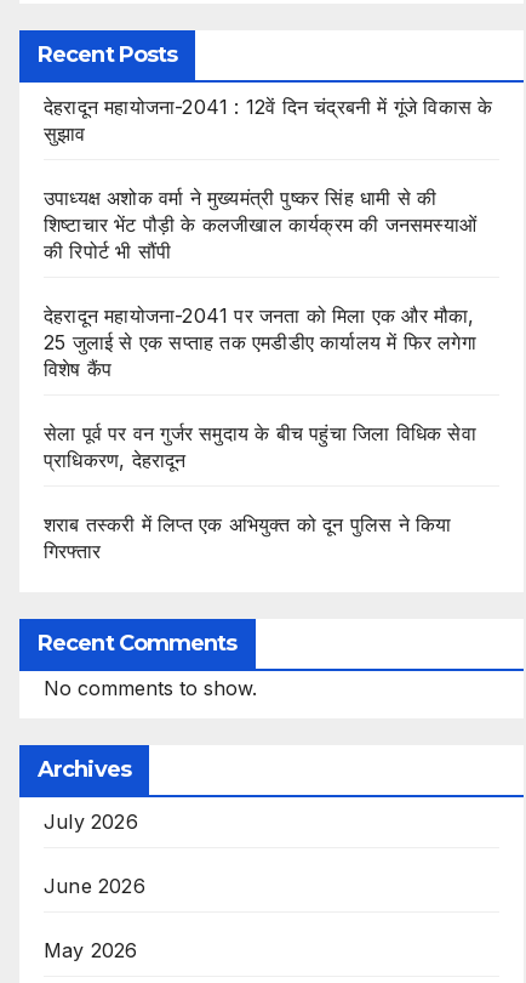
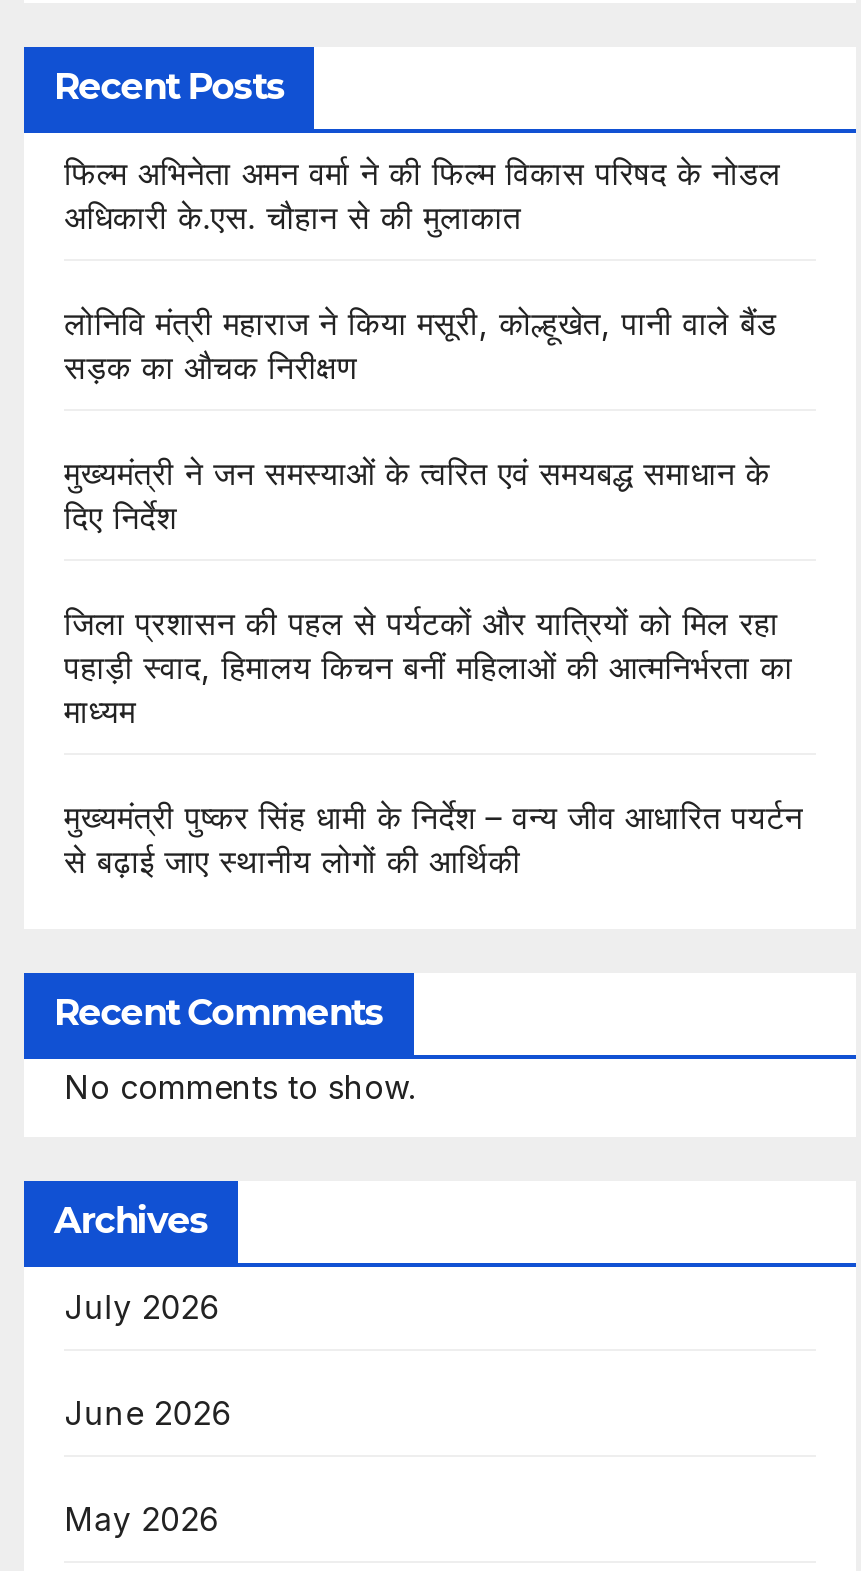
[44,95,493,146] देहरादून महायोजना-2041 : 12वें दिन चंद्रबनी में गूंजे विकास के | सुझाव -> [64,153,781,237] फिल्म अभिनेता अमन वर्मा ने की फिल्म विकास परिषद के नोडल | अधिकारी के.एस. चौहान से की मुलाकात
[44,186,476,263] उपाध्यक्ष अशोक वर्मा ने मुख्यमंत्री पुष्कर सिंह धामी से की | शिष्टाचार भेंट पौड़ी के कलजीखाल कार्यक्रम की जनसमस्याओं | की रिपोर्ट भी सौंपी -> [64,303,777,387] लोनिवि मंत्री महाराज ने किया मसूरी, कोल्हूखेत, पानी वाले बैंड | सड़क का औचक निरीक्षण
[44,303,476,381] देहरादून महायोजना-2041 पर जनता को मिला एक और मौका, | 25 जुलाई से एक सप्ताह तक एमडीडीए कार्यालय में फिर लगेगा | विशेष कैंप -> [64,453,770,537] मुख्यमंत्री ने जन समस्याओं के त्वरित एवं समयबद्ध समाधान के | दिए निर्देश
[44,421,476,472] सेला पूर्व पर वन गुर्जर समुदाय के बीच पहुंचा जिला विधिक सेवा | प्राधिकरण, देहरादून -> [64,603,793,731] जिला प्रशासन की पहल से पर्यटकों और यात्रियों को मिल रहा | पहाड़ी स्वाद, हिमालय किचन बनीं महिलाओं की आत्मनिर्भरता का | माध्यम
[44,512,451,563] शराब तस्करी में लिप्त एक अभियुक्त को दून पुलिस ने किया | गिरफ्तार -> [64,797,803,881] मुख्यमंत्री पुष्कर सिंह धामी के निर्देश – वन्य जीव आधारित पयर्टन | से बढ़ाई जाए स्थानीय लोगों की आर्थिकी

